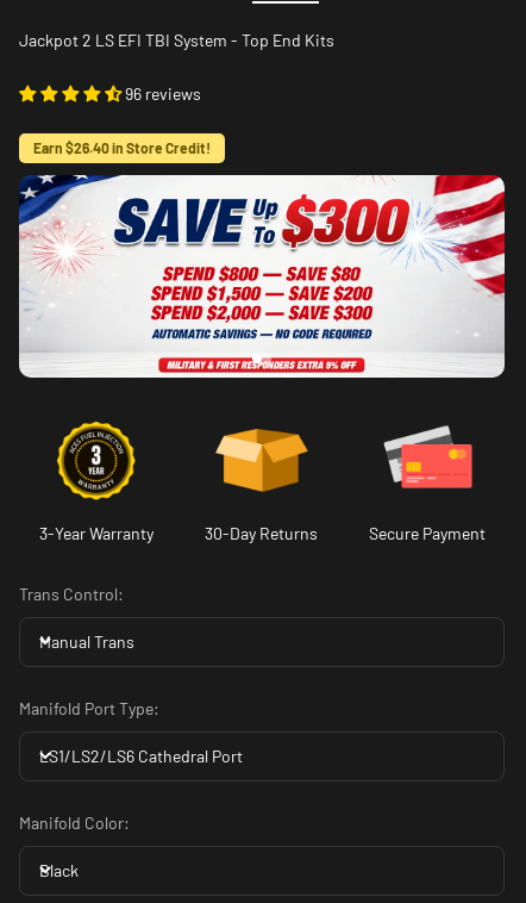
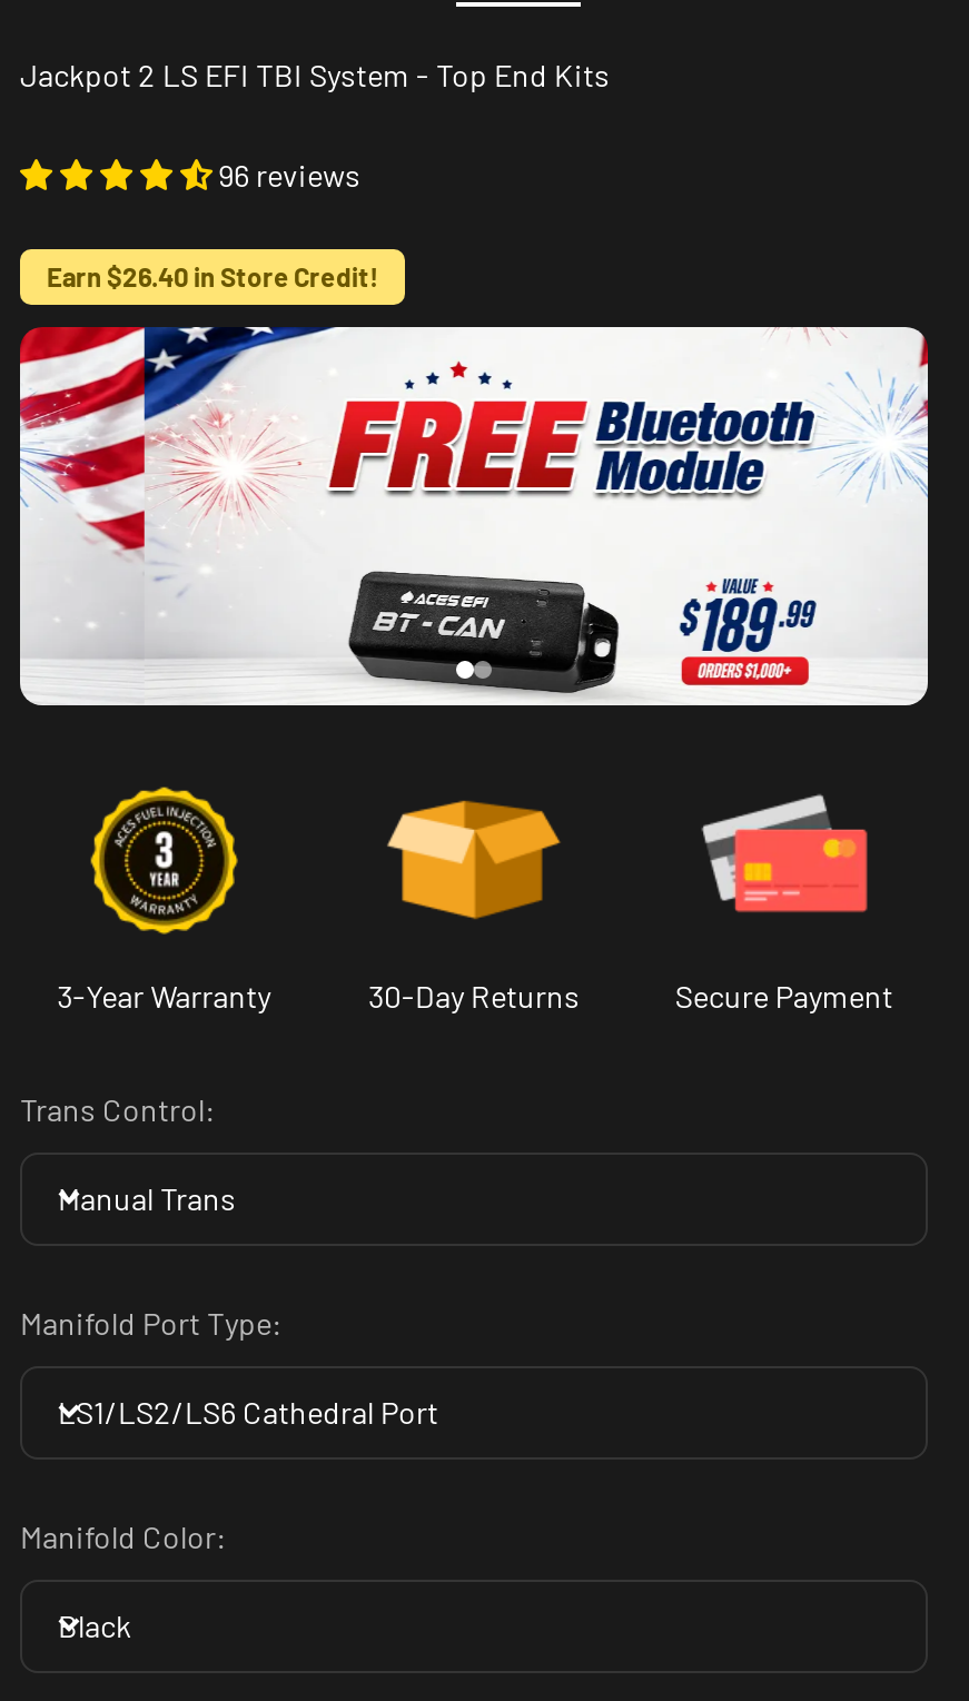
[18,174,506,374] [image] -> [18,325,930,696] [image]

